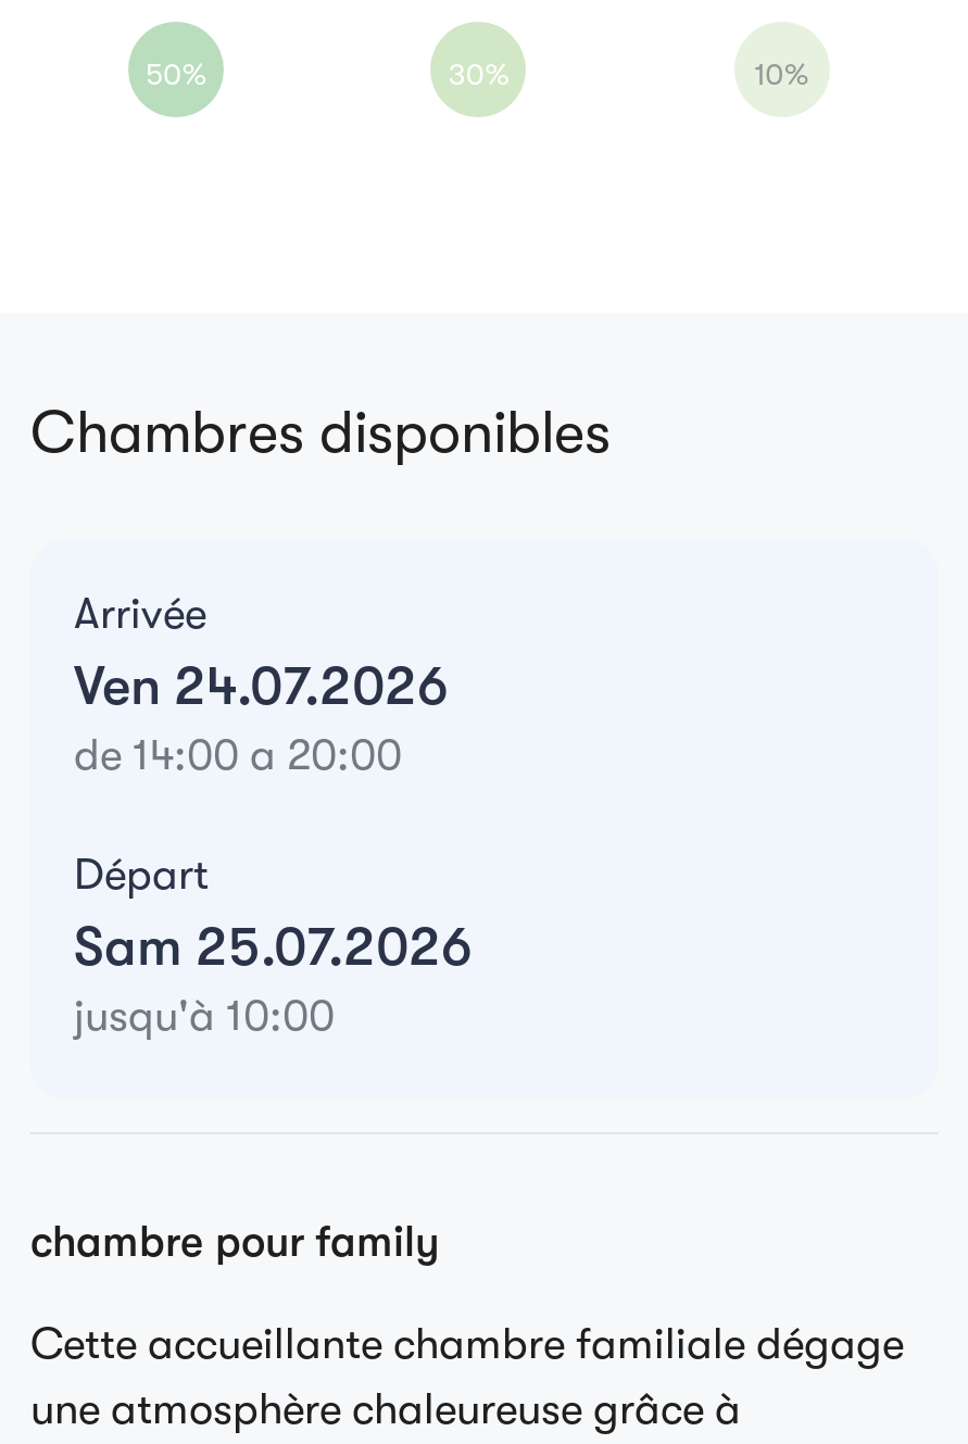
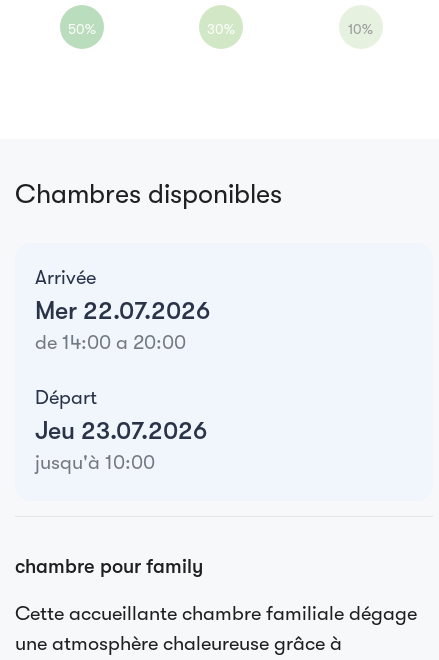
[74,654,448,717] Ven 24.07.2026 -> [35,296,210,325] Mer 22.07.2026
[74,915,472,978] Sam 25.07.2026 -> [35,416,207,445] Jeu 23.07.2026

